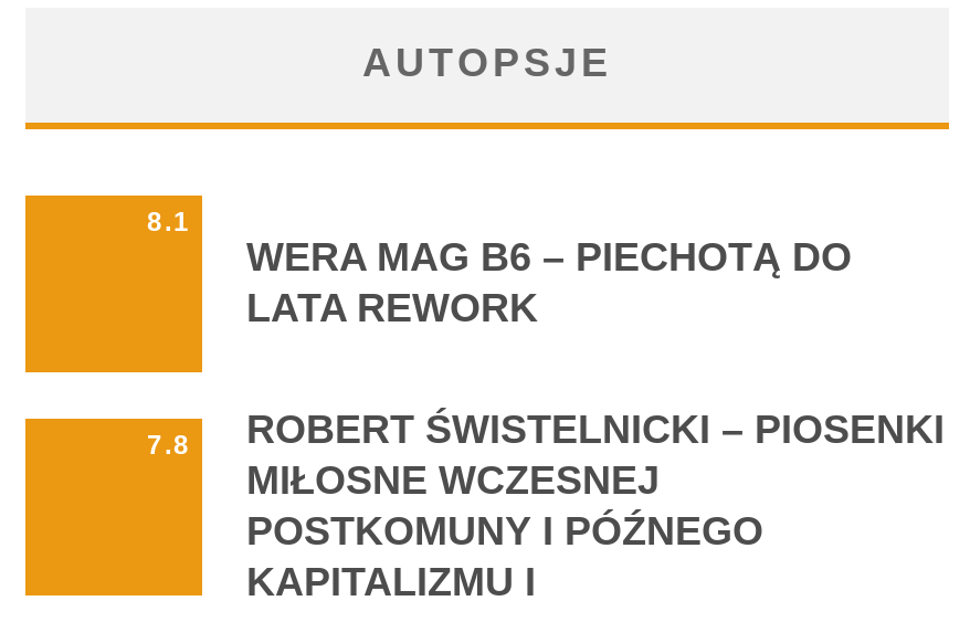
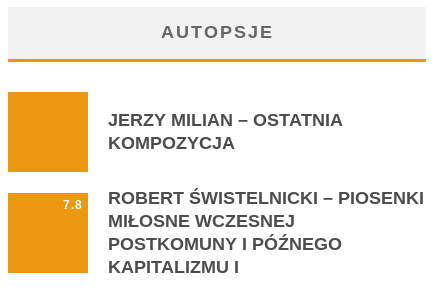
[147,207,852,330] 8.1 | WERA MAG B6 – PIECHOTĄ DO | LATA REWORK -> [108,110,342,153] JERZY MILIAN – OSTATNIA | KOMPOZYCJA

